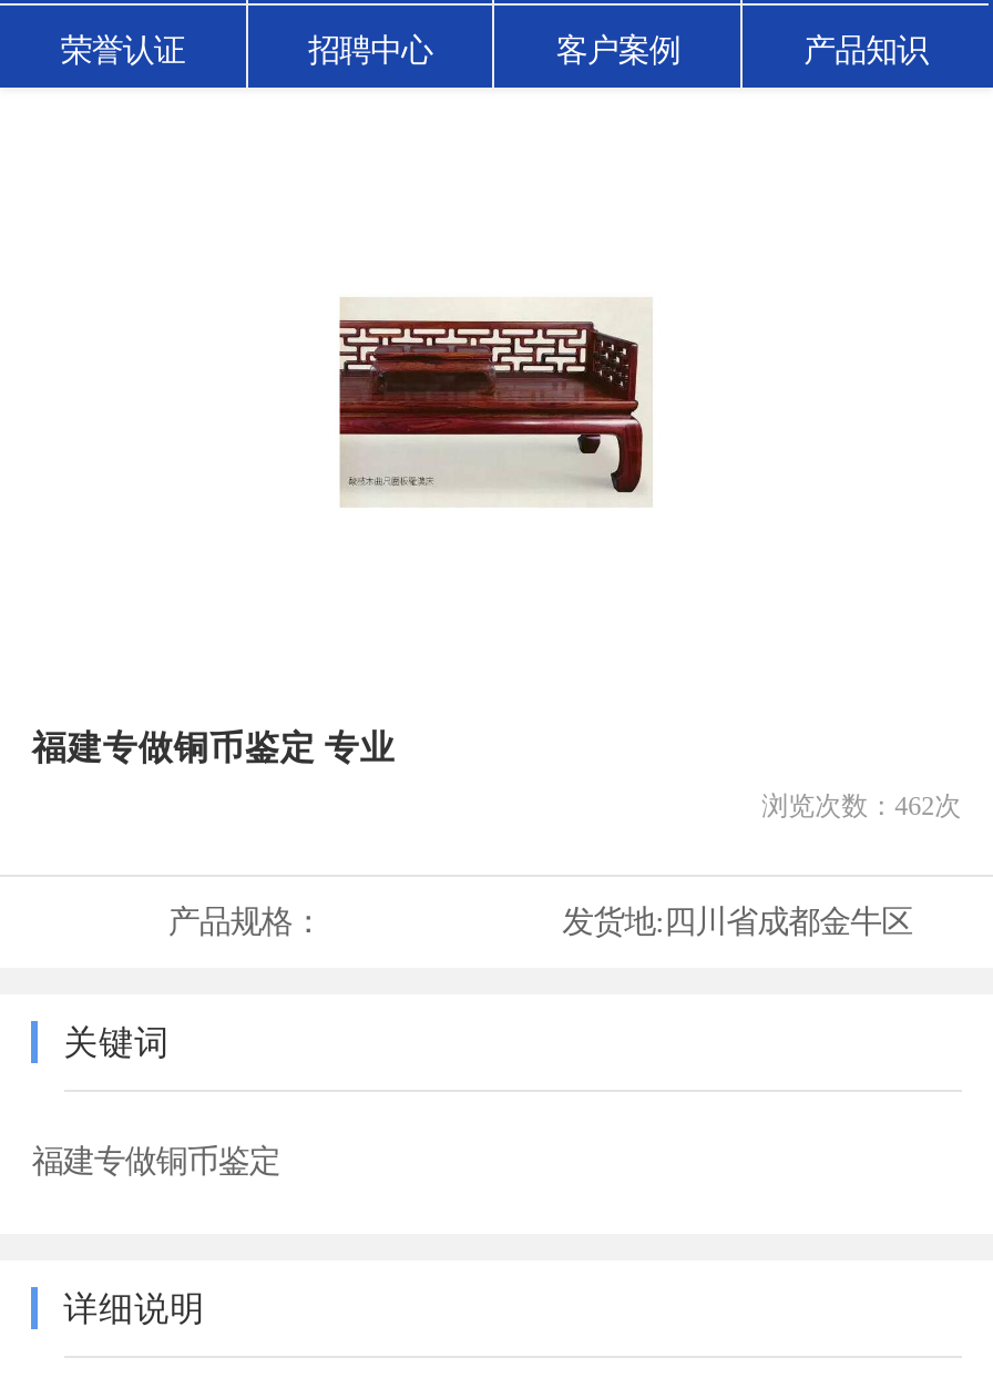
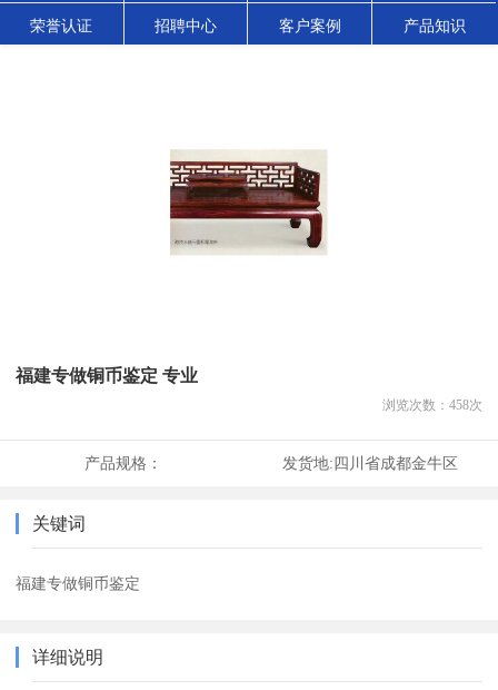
[762,791,961,822] 浏览次数：462次 -> [382,397,482,413] 浏览次数：458次

